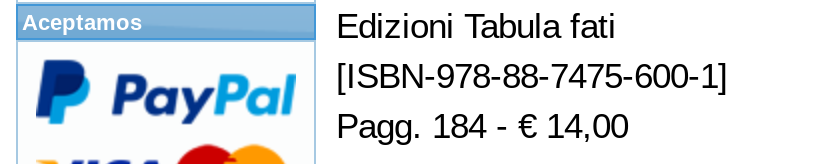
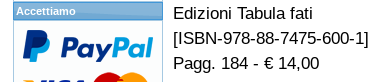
[22,10,142,34] Aceptamos -> [16,5,76,17] Accettiamo

